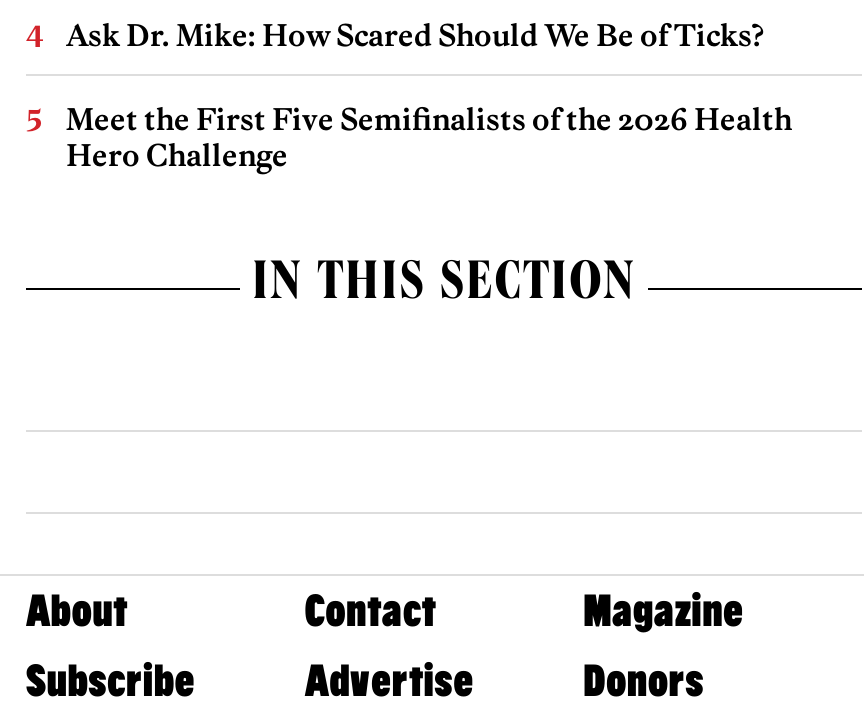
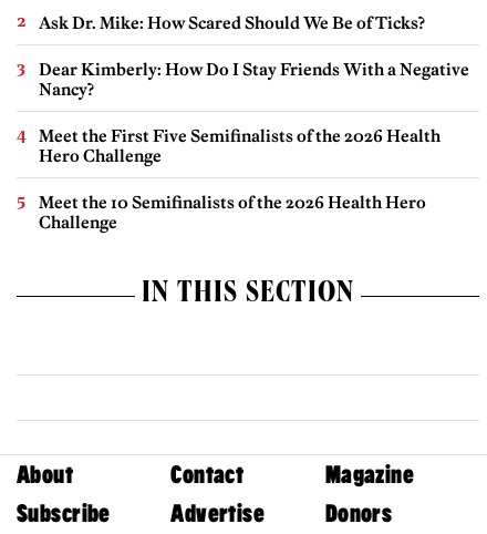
none -> [39,58,469,99] Dear Kimberly: How Do I Stay Friends With a Negative | Nancy?
none -> [39,191,426,232] Meet the 10 Semifinalists of the 2026 Health Hero | Challenge

